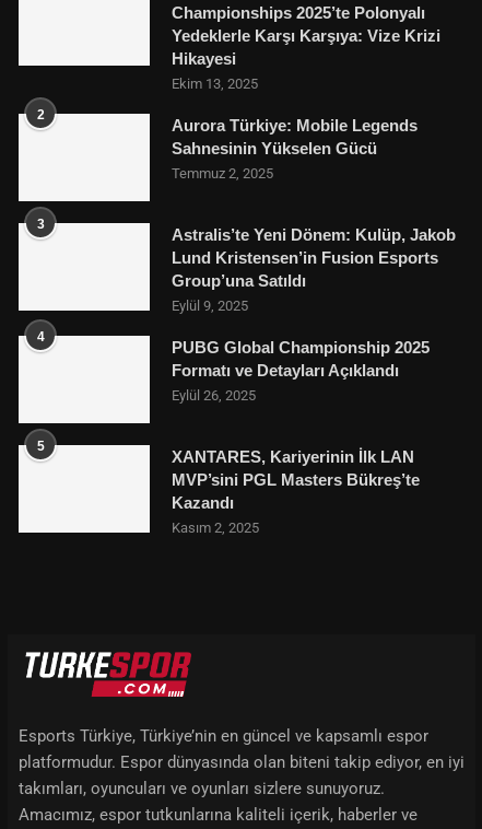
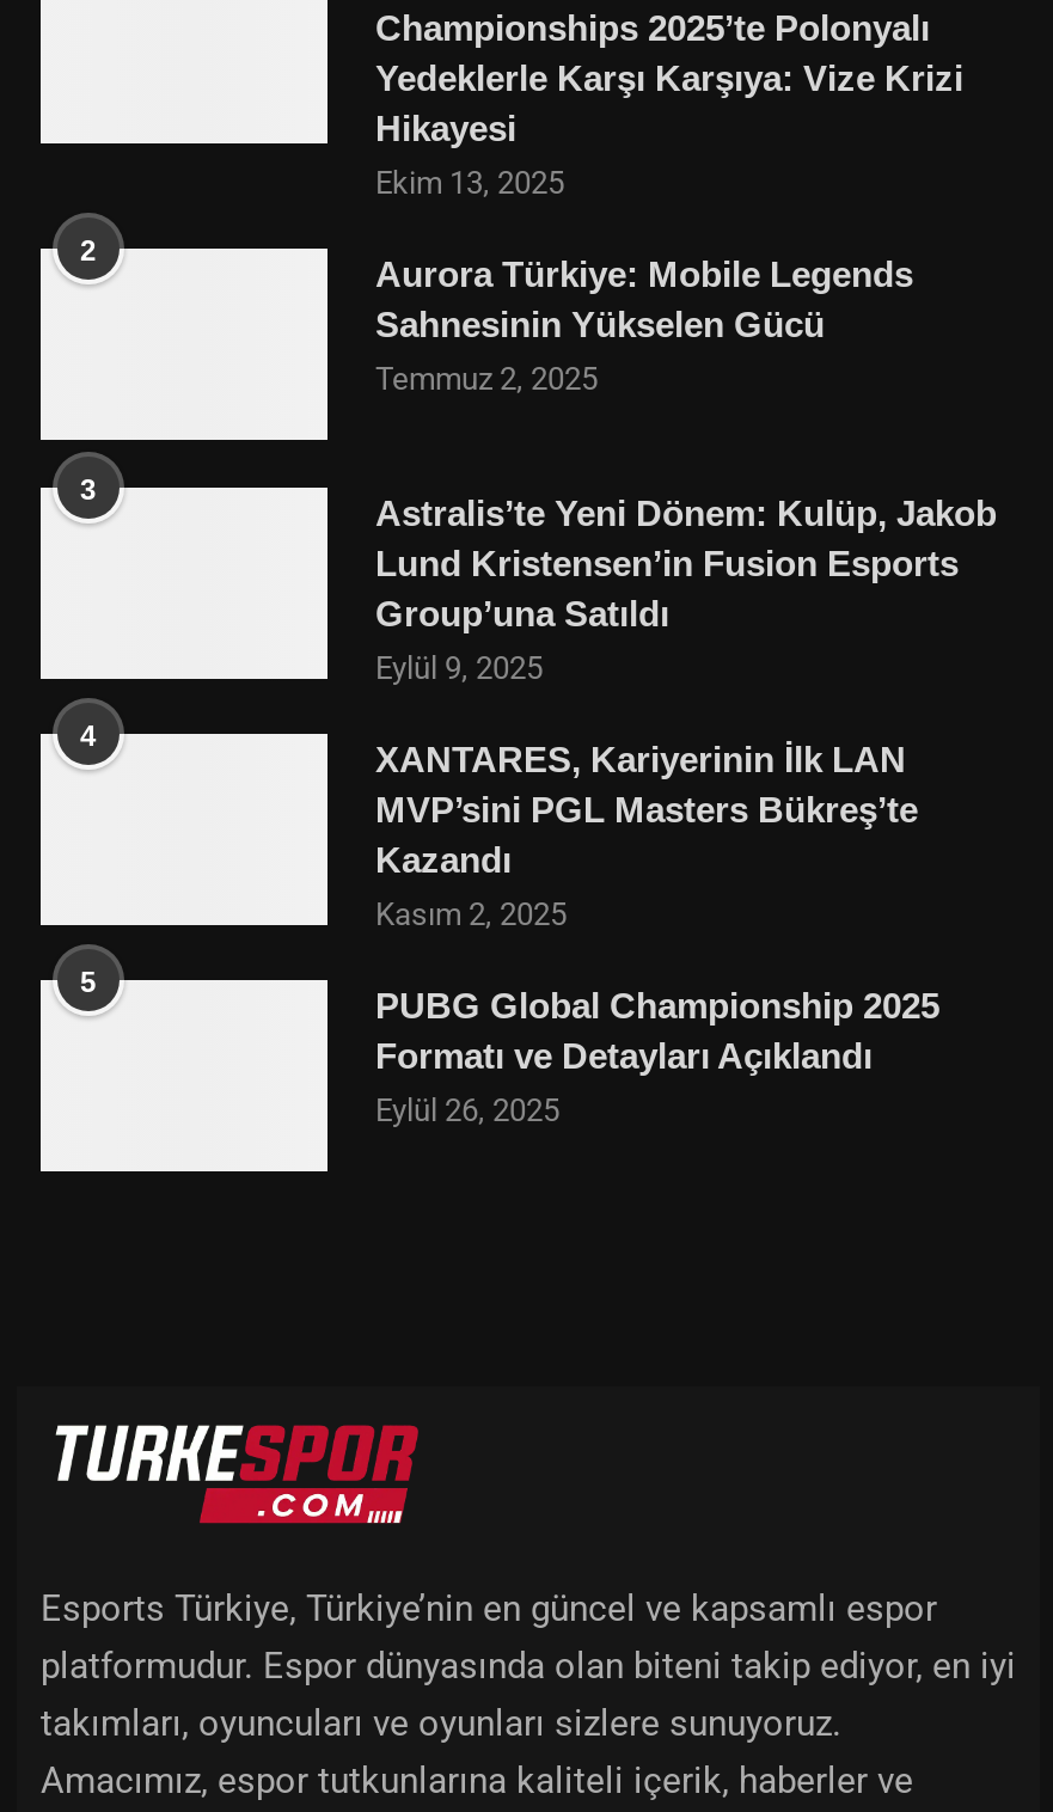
moved [37,338,430,454] -> [80,966,939,1128]: PUBG Global Championship 2025 | Formatı ve Detayları Açıklandı | Eylül 26, 2025 | 5
moved [172,447,420,536] -> [375,738,918,932]: XANTARES, Kariyerinin İlk LAN | MVP’sini PGL Masters Bükreş’te | Kazandı | Kasım 2, 2025

